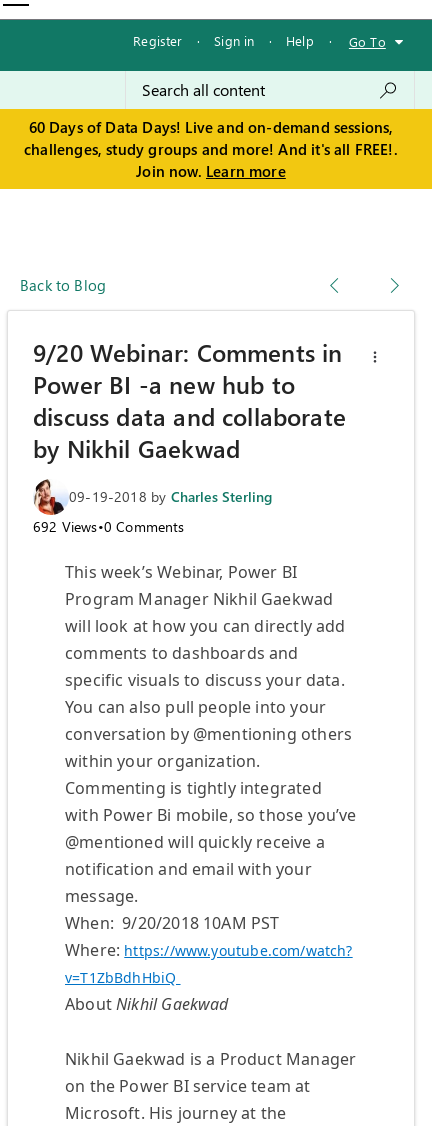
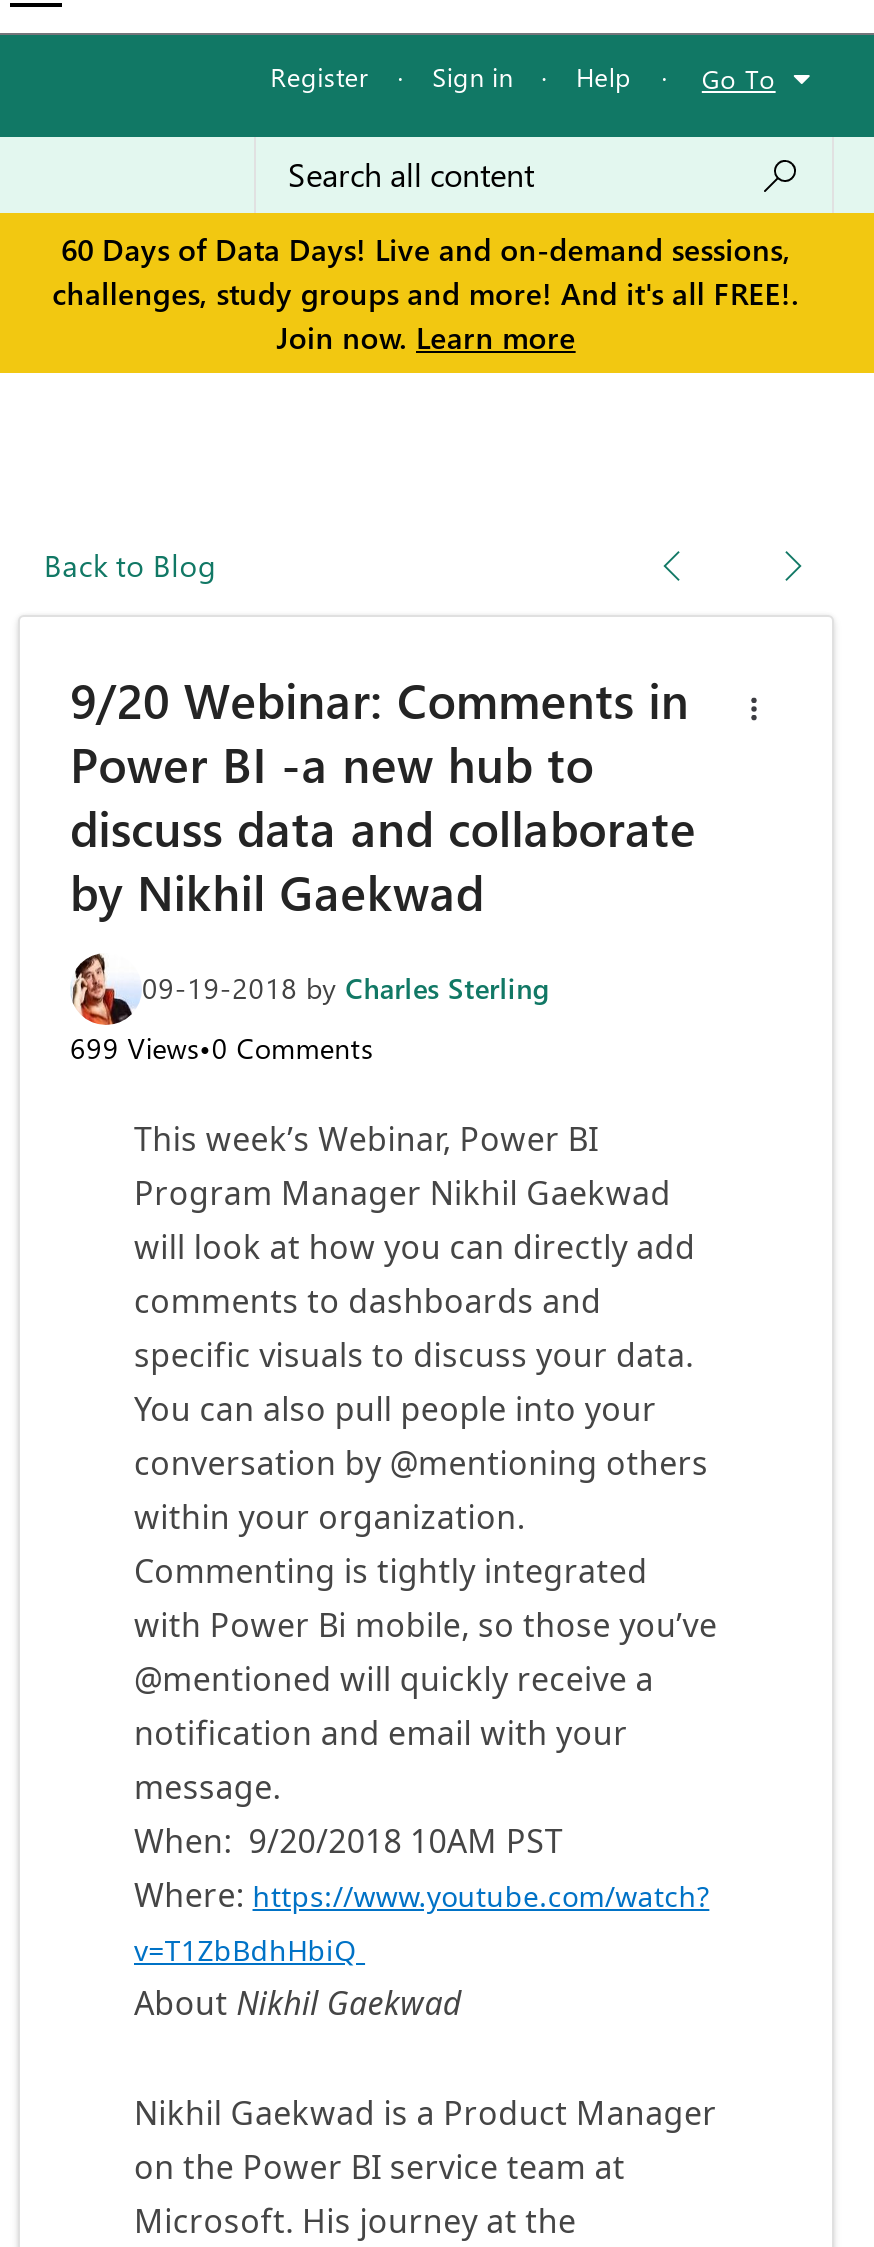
[33,517,185,536] 692 Views•0 Comments -> [70,1030,373,1068] 699 Views•0 Comments

